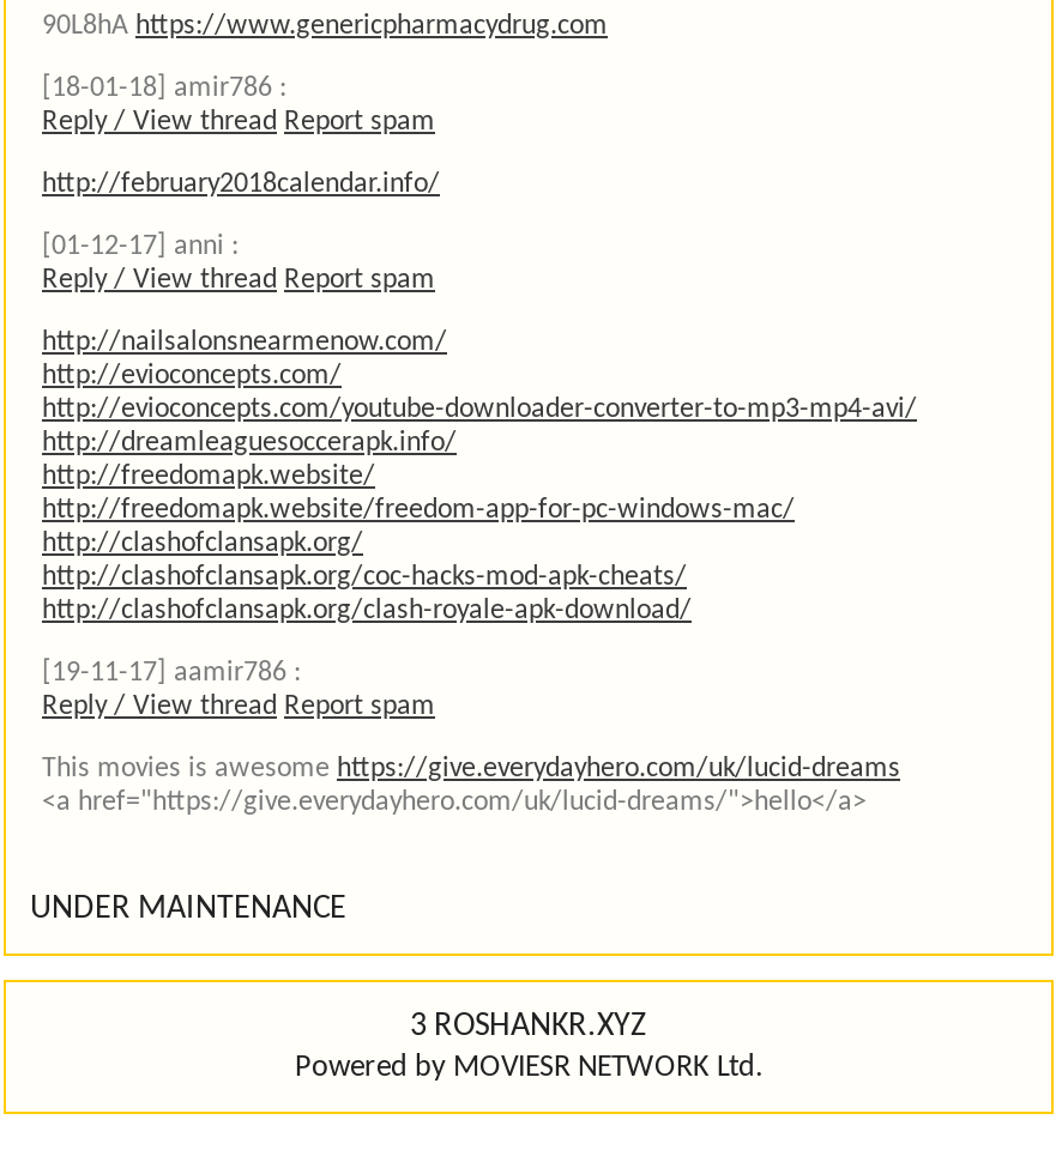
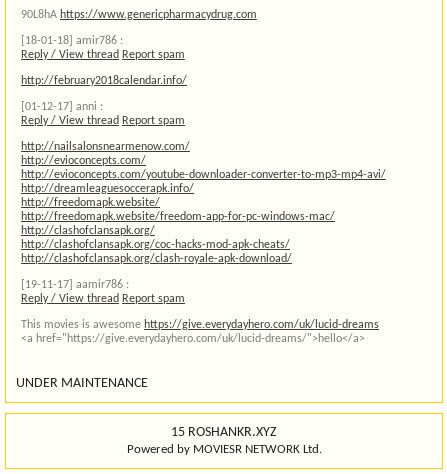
[410,1009,647,1045] 3 ROSHANKR.XYZ -> [171,425,277,440] 15 ROSHANKR.XYZ

